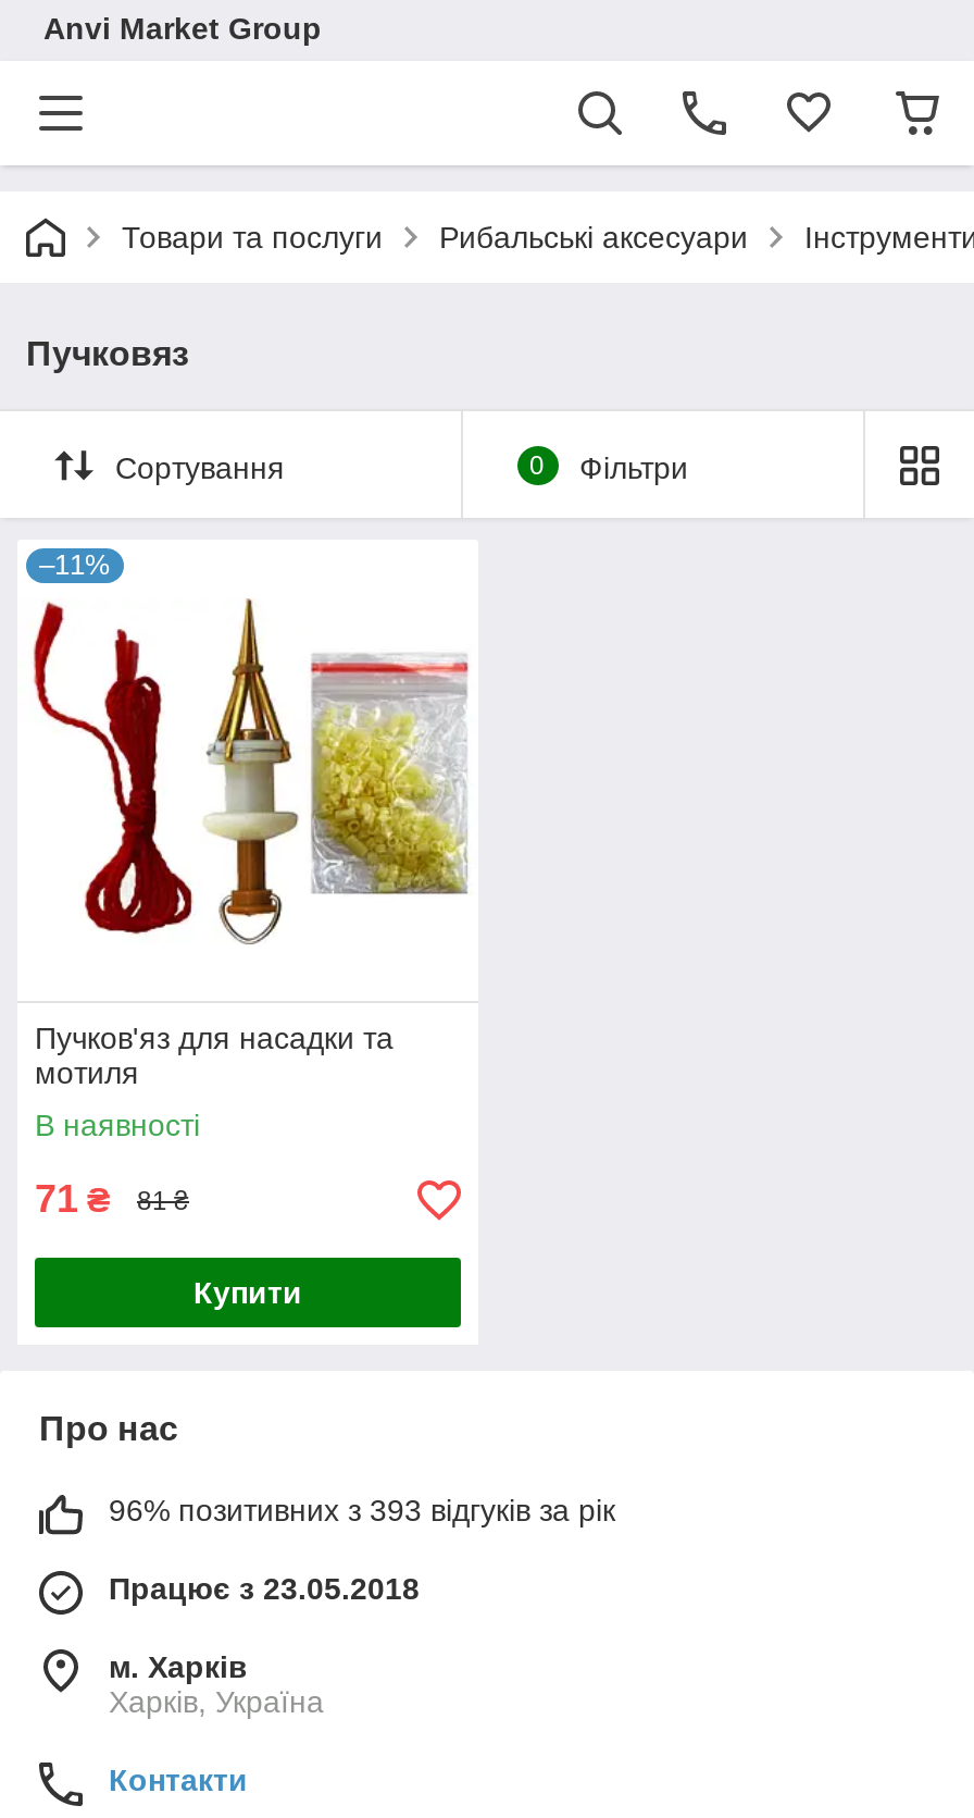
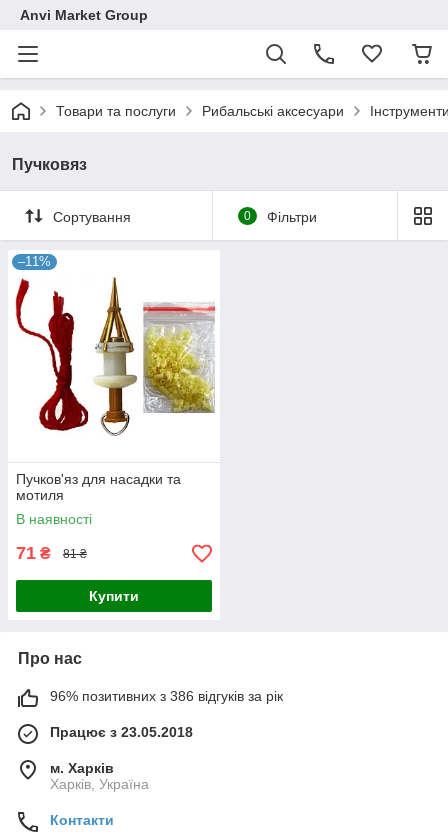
[109,1493,615,1528] 96% позитивних з 393 відгуків за рік -> [50,688,283,704] 96% позитивних з 386 відгуків за рік

